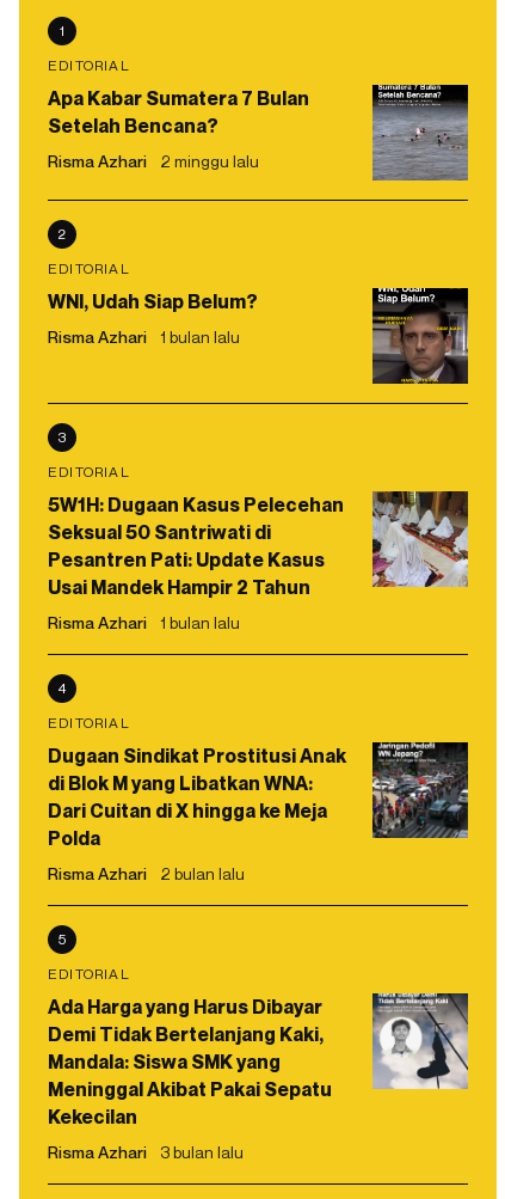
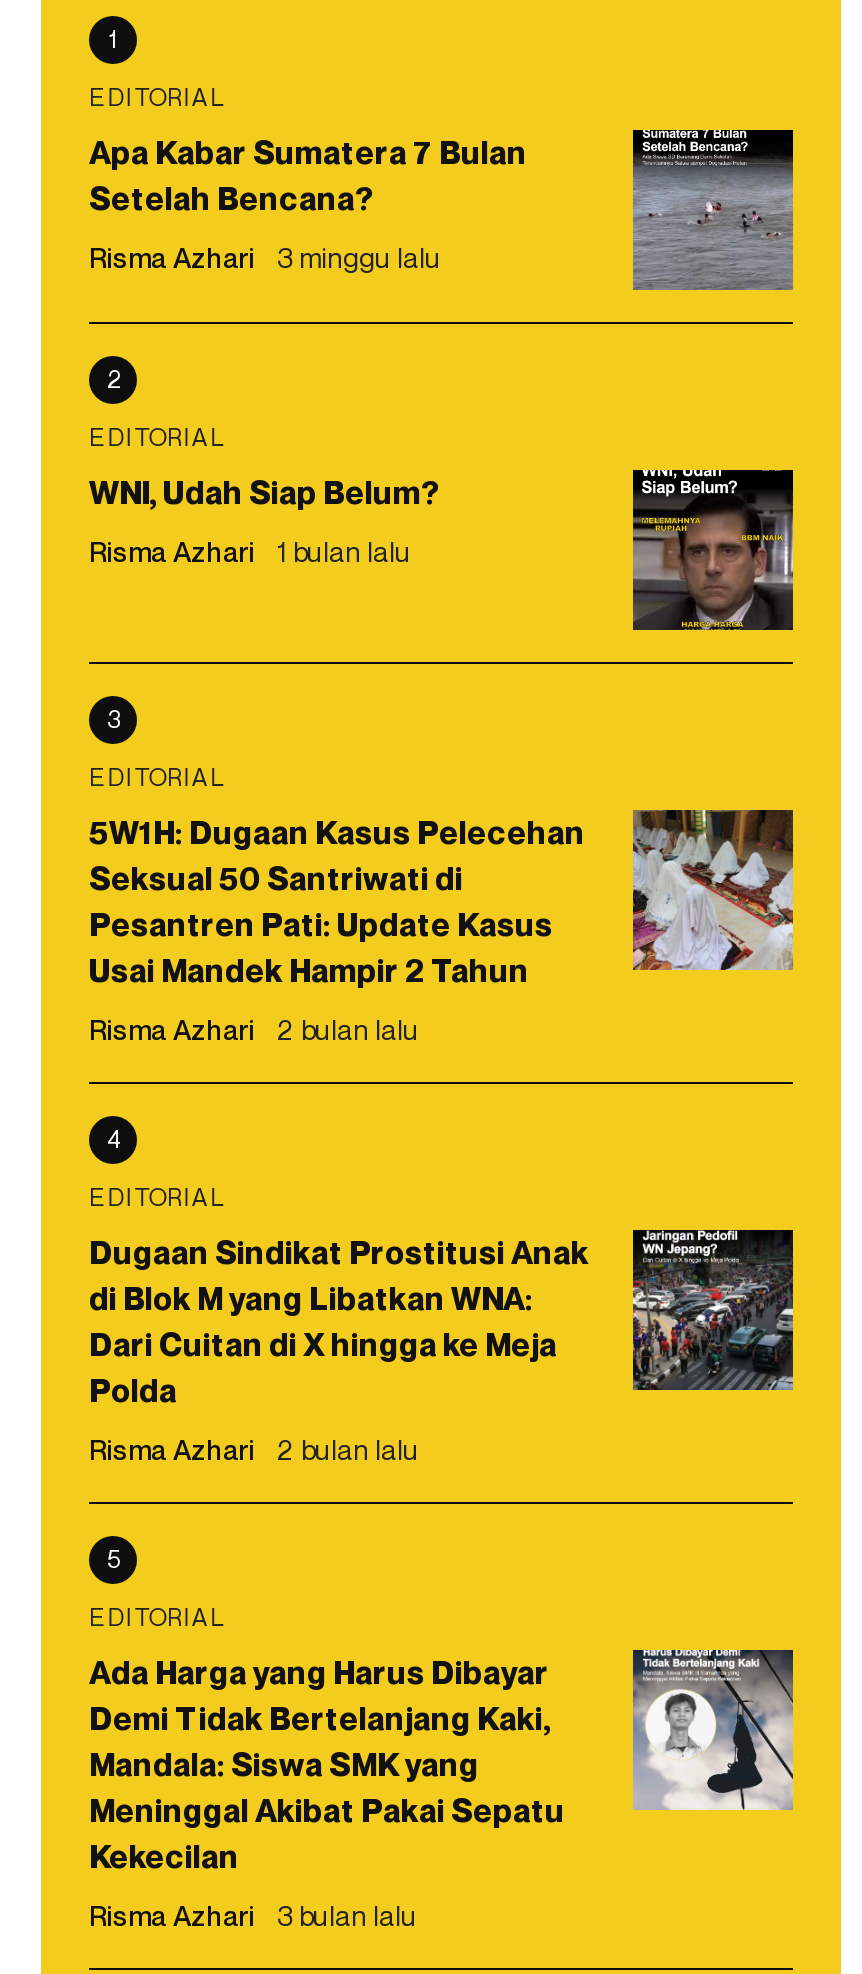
[48,150,259,171] Risma Azhari 2 minggu lalu -> [89,239,441,273] Risma Azhari 3 minggu lalu
[48,612,240,632] Risma Azhari 1 bulan lalu -> [89,1011,419,1045] Risma Azhari 2 bulan lalu

